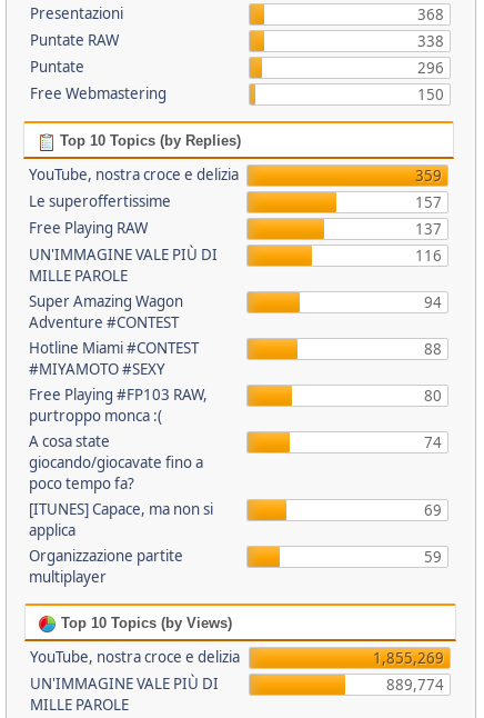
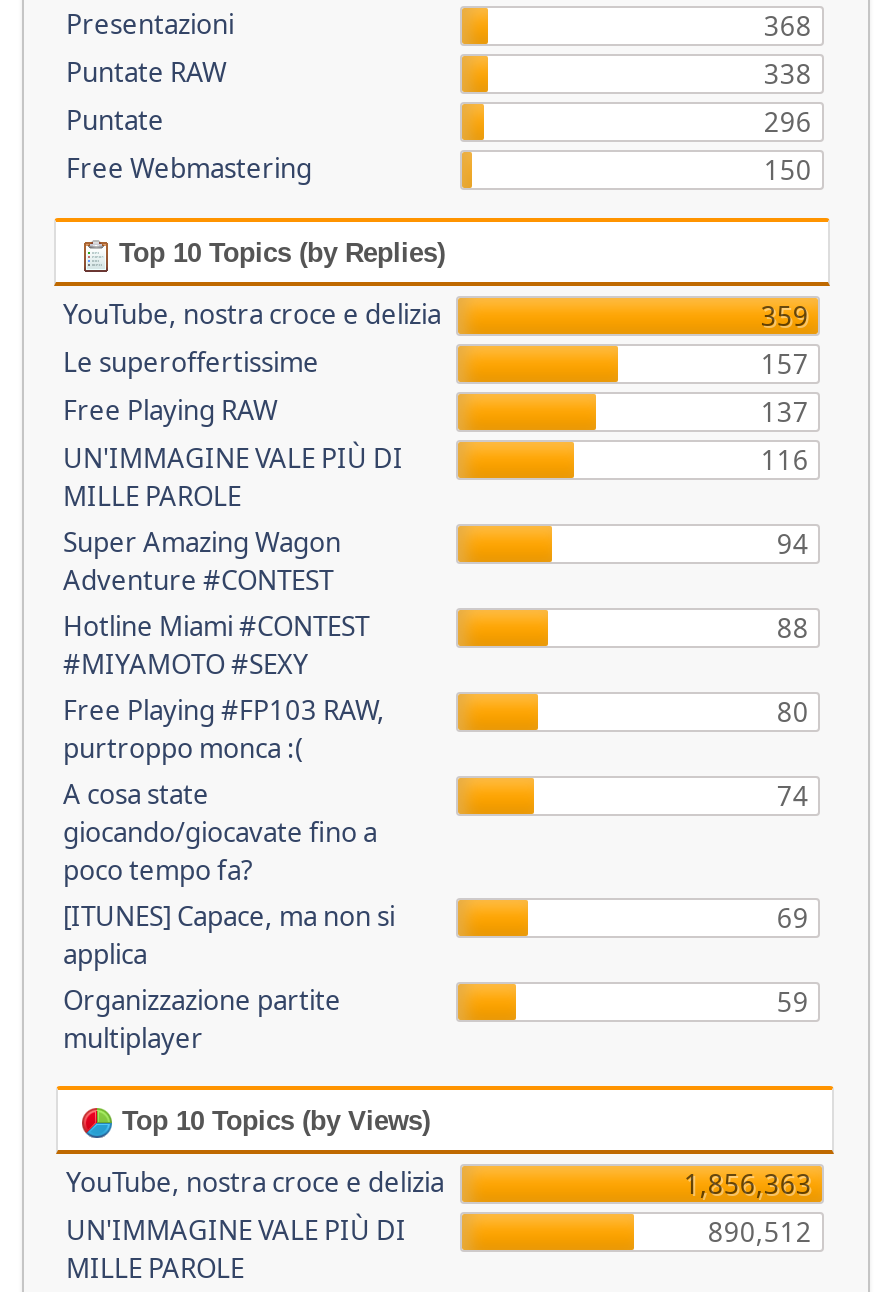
[373,648,444,668] 1,855,269 -> [684,1166,812,1202] 1,856,363
[386,675,444,695] 889,774 -> [708,1214,812,1250] 890,512

